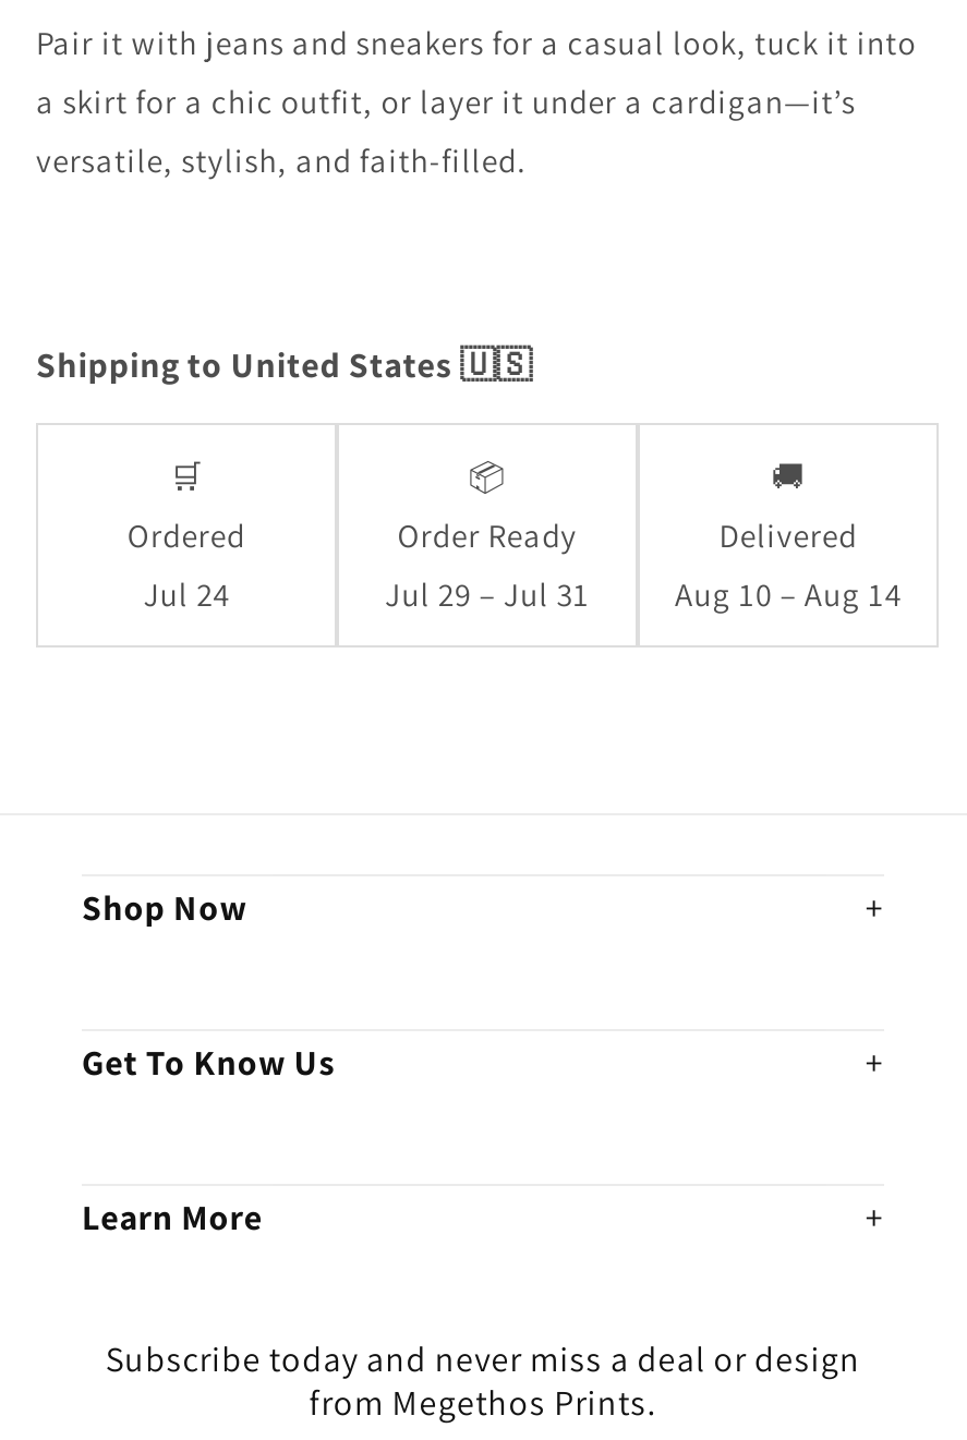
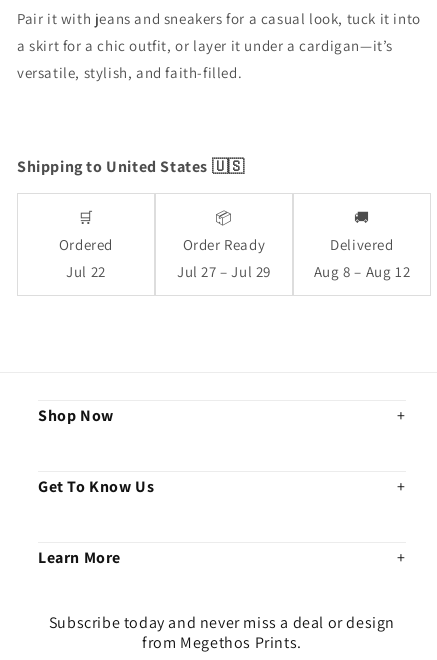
[143,574,230,615] Jul 24 -> [66,262,106,281] Jul 22
[385,574,590,615] Jul 29 – Jul 31 -> [177,262,271,281] Jul 27 – Jul 29
[675,574,902,615] Aug 10 – Aug 14 -> [314,262,410,281] Aug 8 – Aug 12

